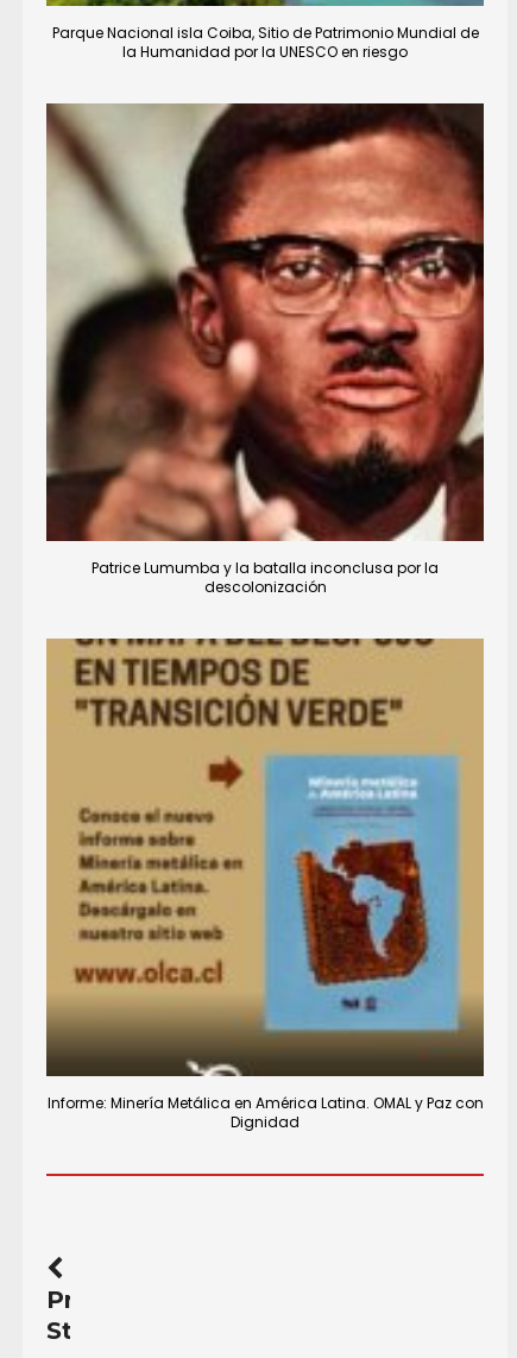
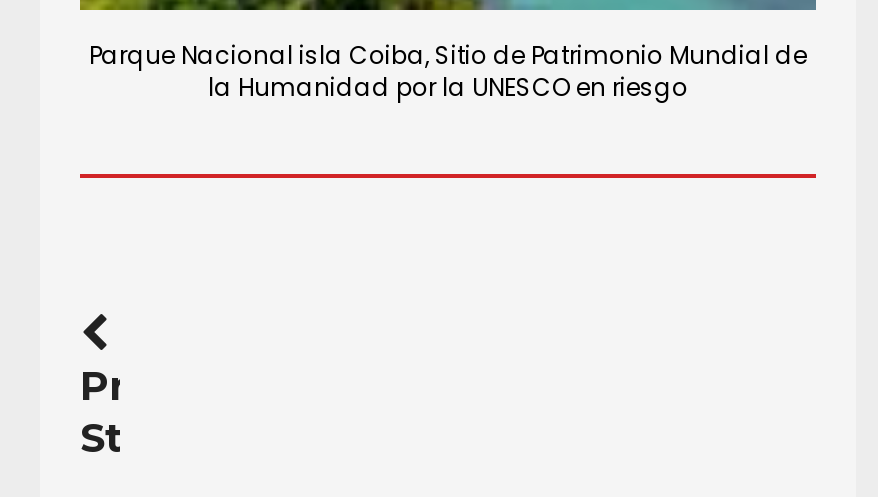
[45,102,485,597] [image] | Patrice Lumumba y la batalla inconclusa por la | descolonización -> none
[46,637,485,1132] [image] | Informe: Minería Metálica en América Latina. OMAL y Paz con | Dignidad -> none

